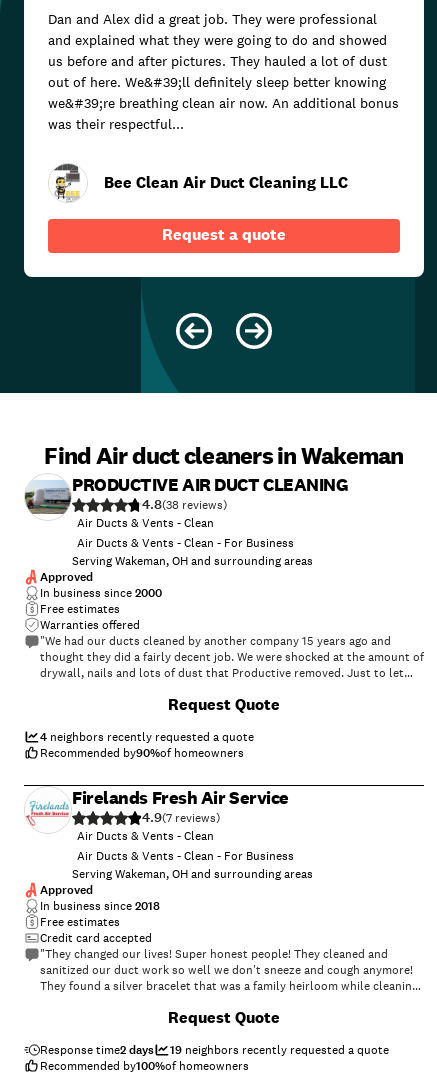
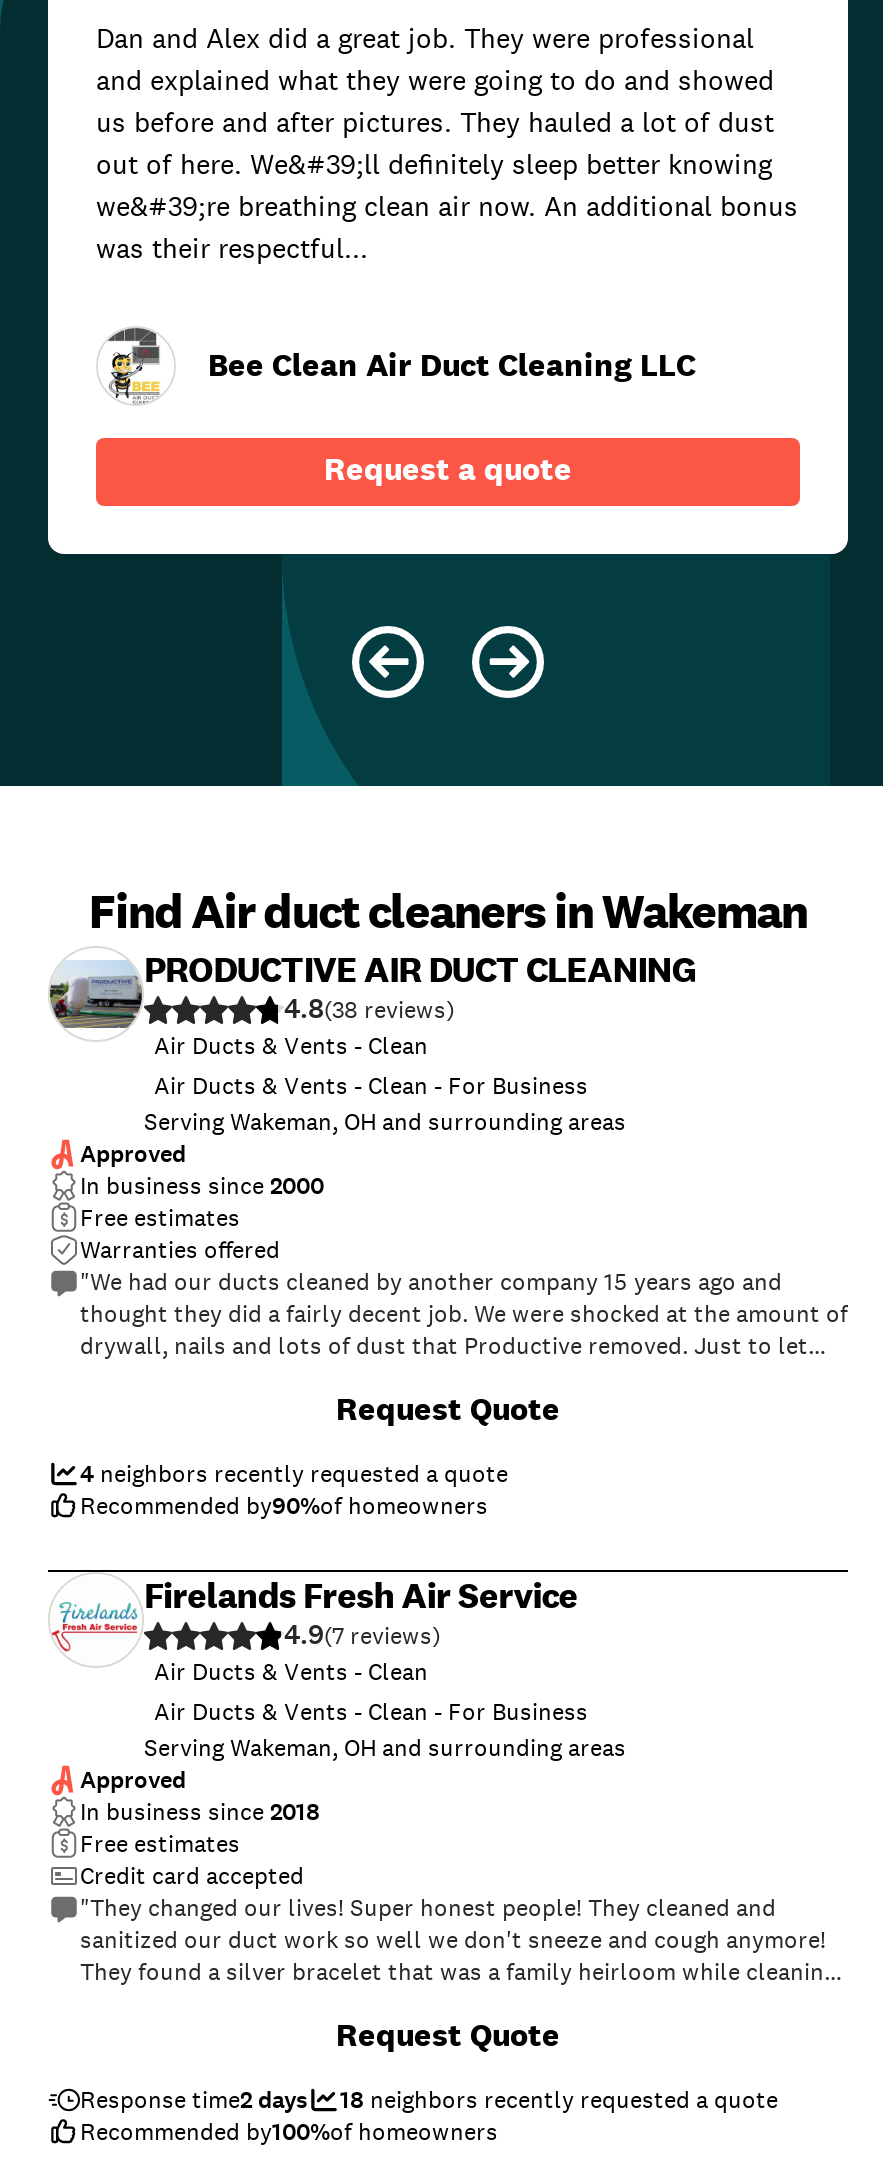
[170,1042,389,1058] 19 neighbors recently requested a quote -> [340,2084,778,2116] 18 neighbors recently requested a quote

